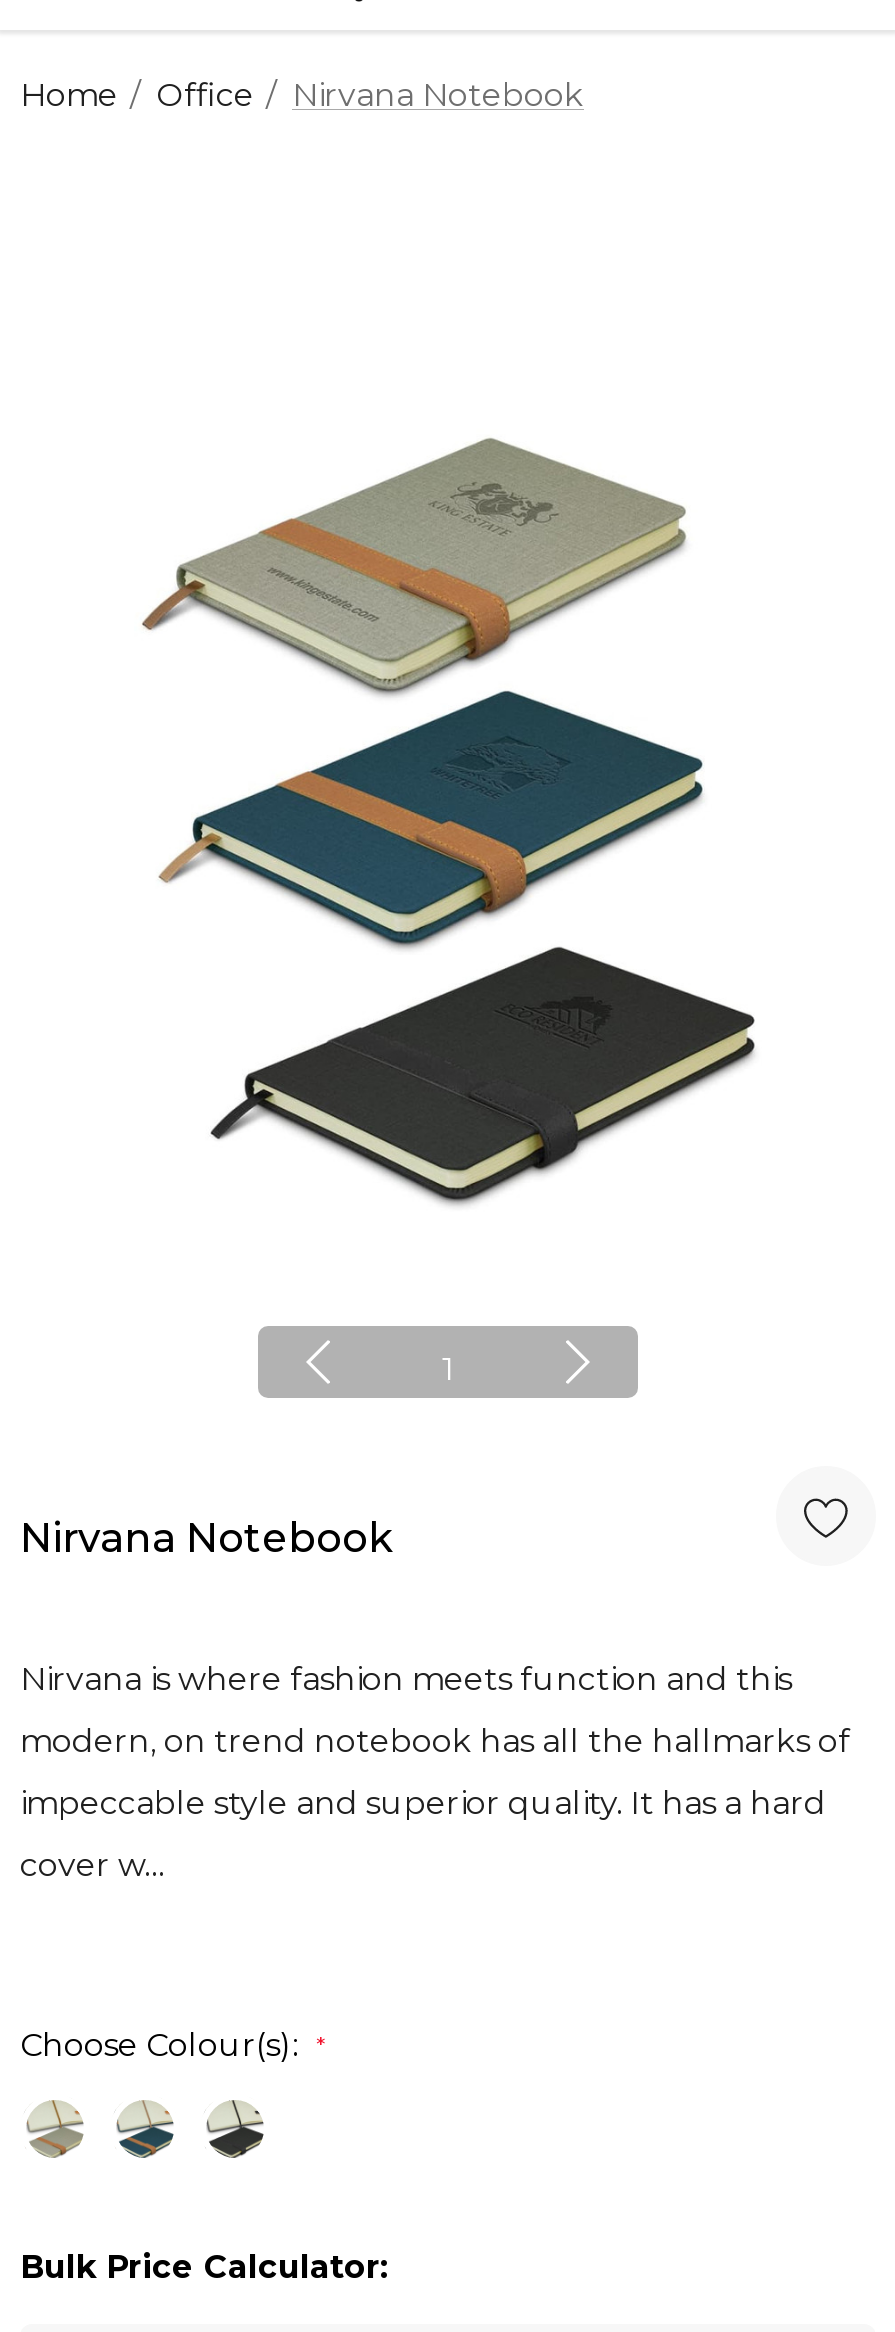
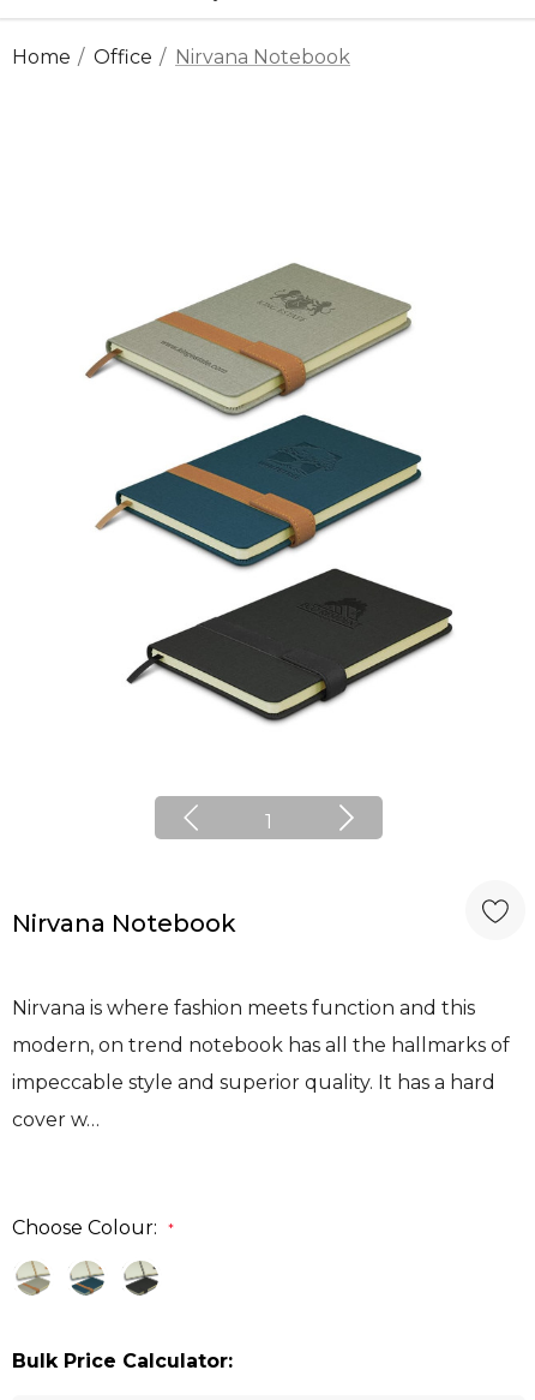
[20,2027,298,2065] Choose Colour(s): -> [12,1217,157,1239] Choose Colour:

